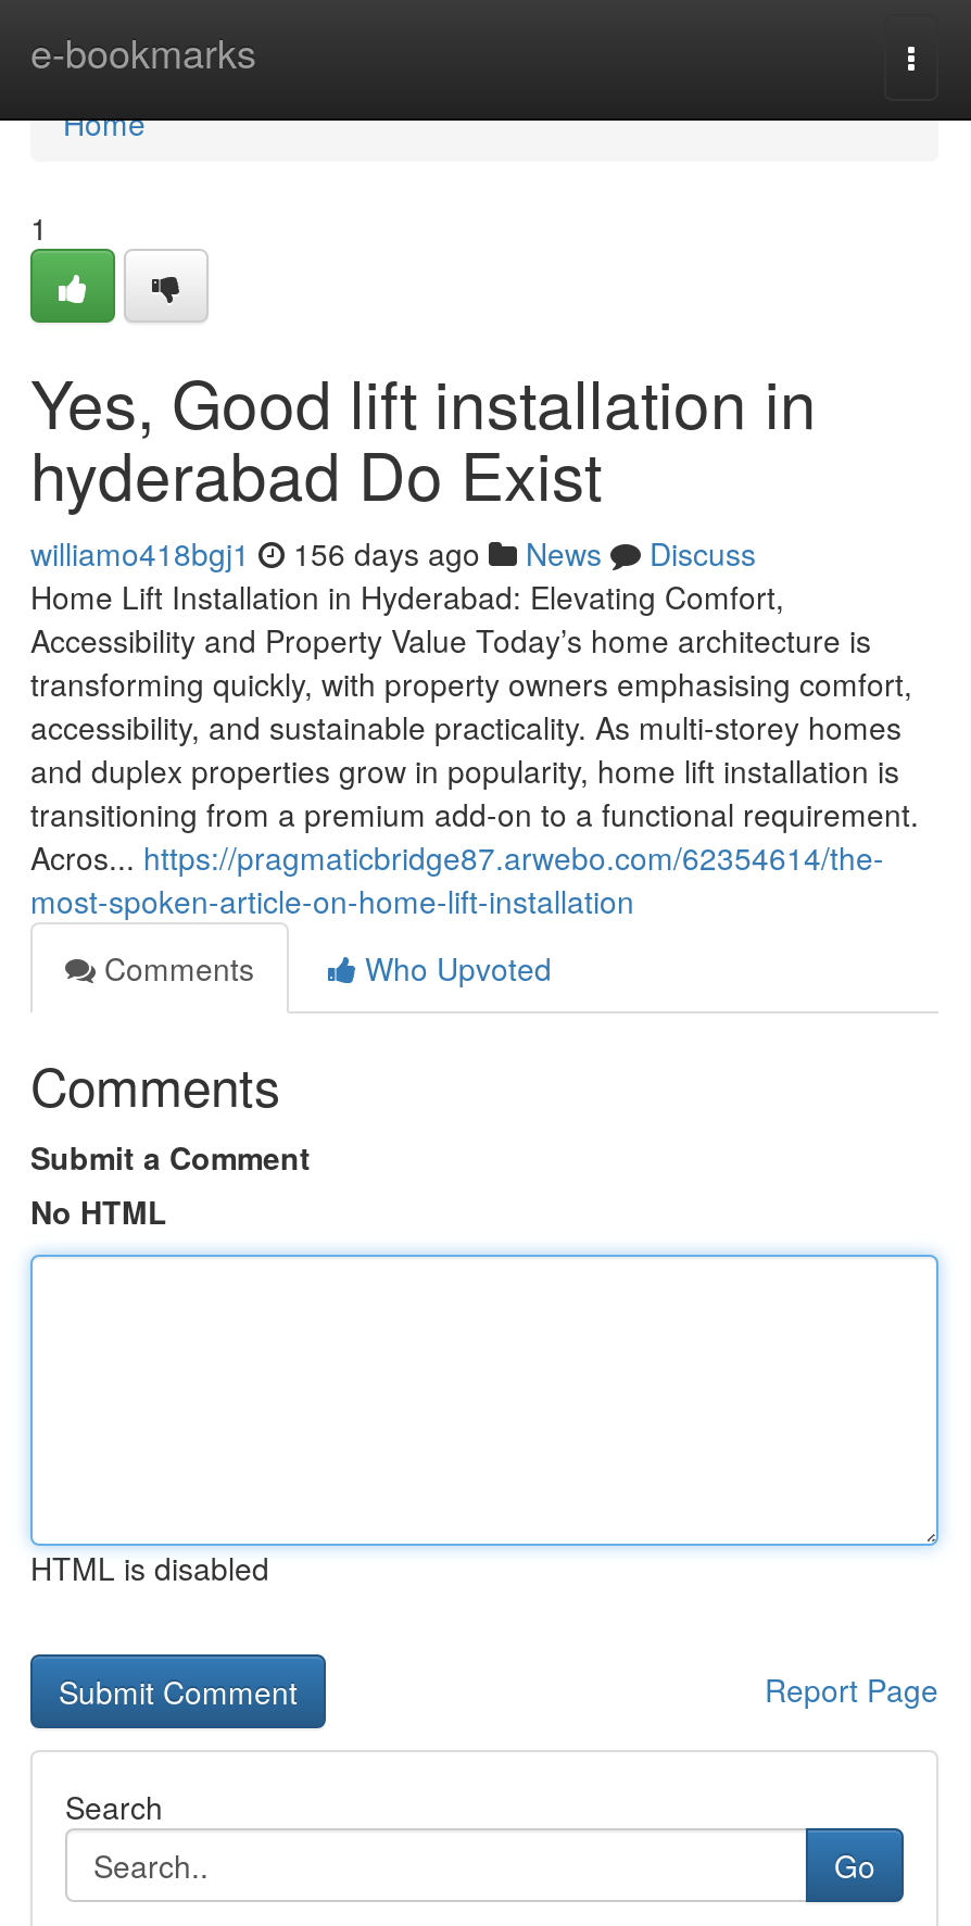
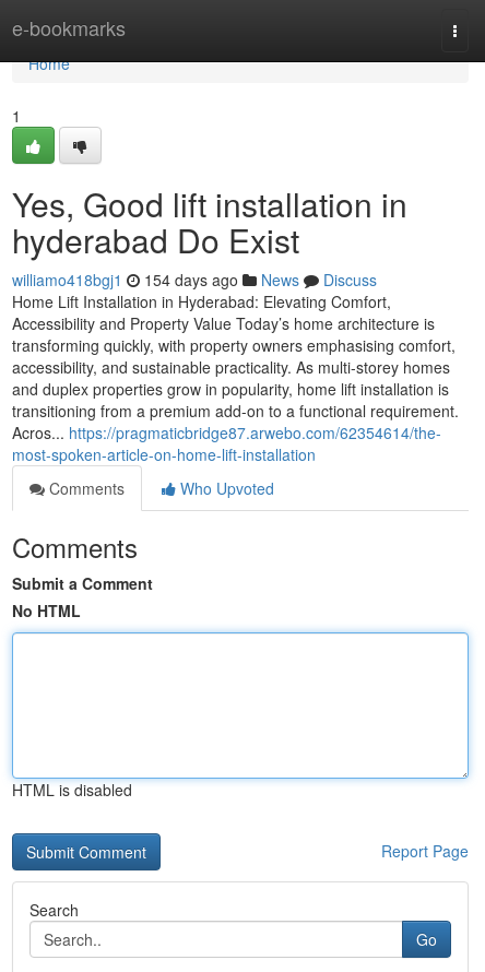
[30,531,756,575] williamo418bgj1 156 days ago News Discuss -> [12,269,377,291] williamo418bgj1 154 days ago News Discuss

